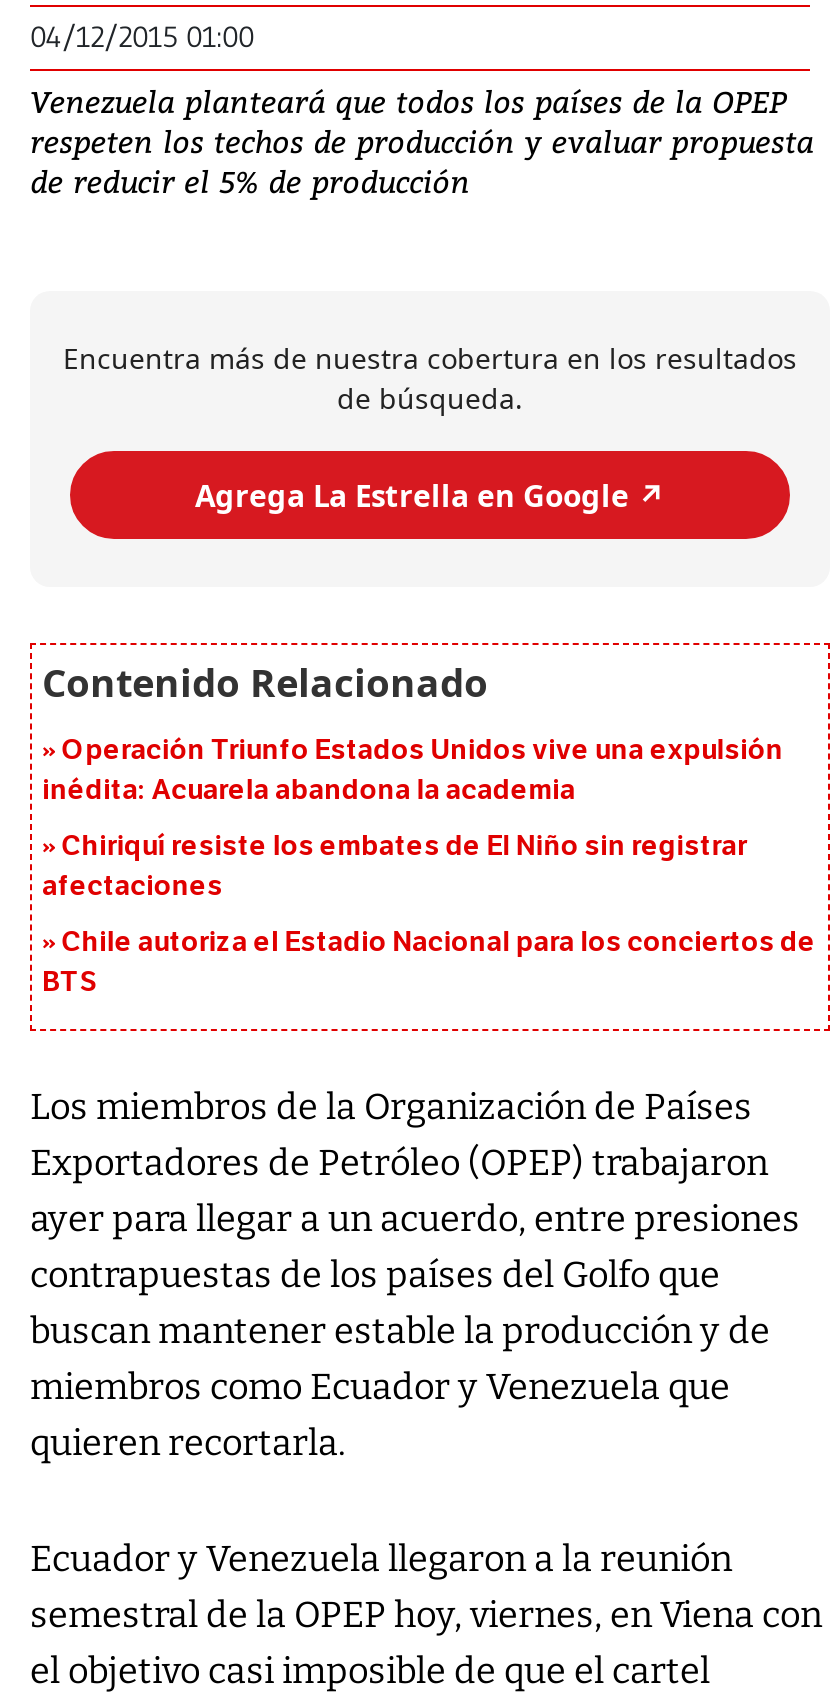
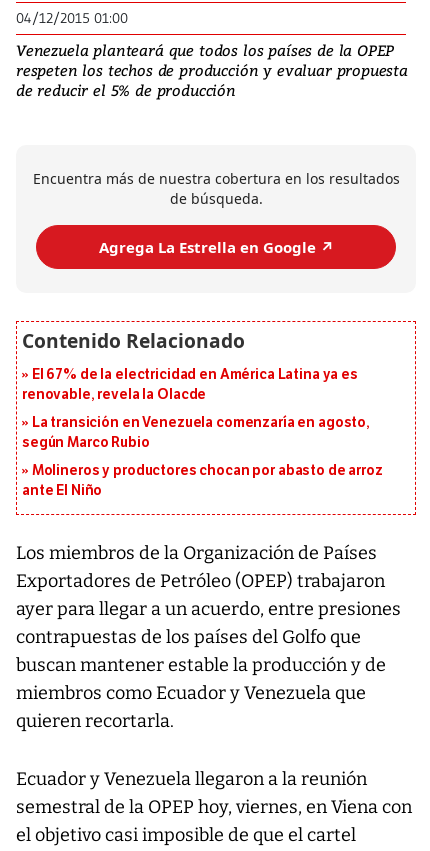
[42,734,783,808] Operación Triunfo Estados Unidos vive una expulsión | inédita: Acuarela abandona la academia -> [22,366,358,403] El 67% de la electricidad en América Latina ya es | renovable, revela la Olacde
[42,830,747,904] Chiriquí resiste los embates de El Niño sin registrar | afectaciones -> [22,414,370,451] La transición en Venezuela comenzaría en agosto, | según Marco Rubio
[42,926,816,1000] Chile autoriza el Estadio Nacional para los conciertos de | BTS -> [22,462,383,499] Molineros y productores chocan por abasto de arroz | ante El Niño

